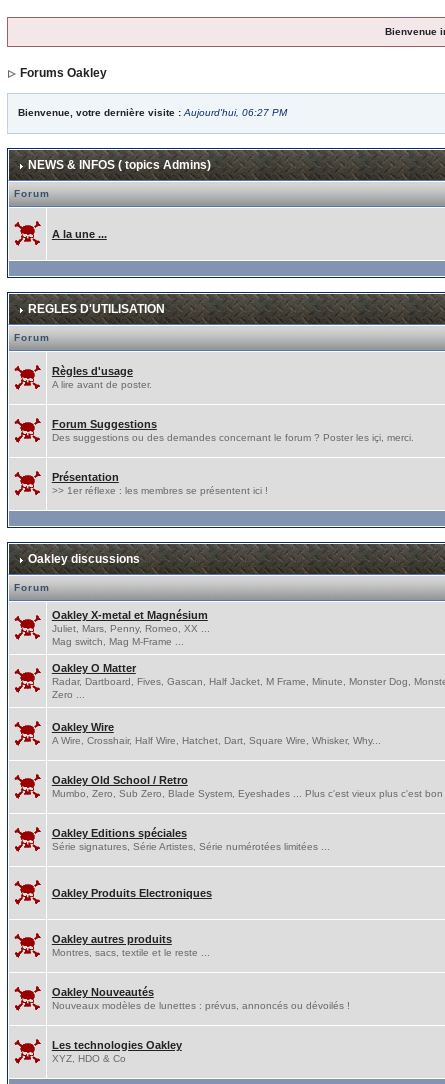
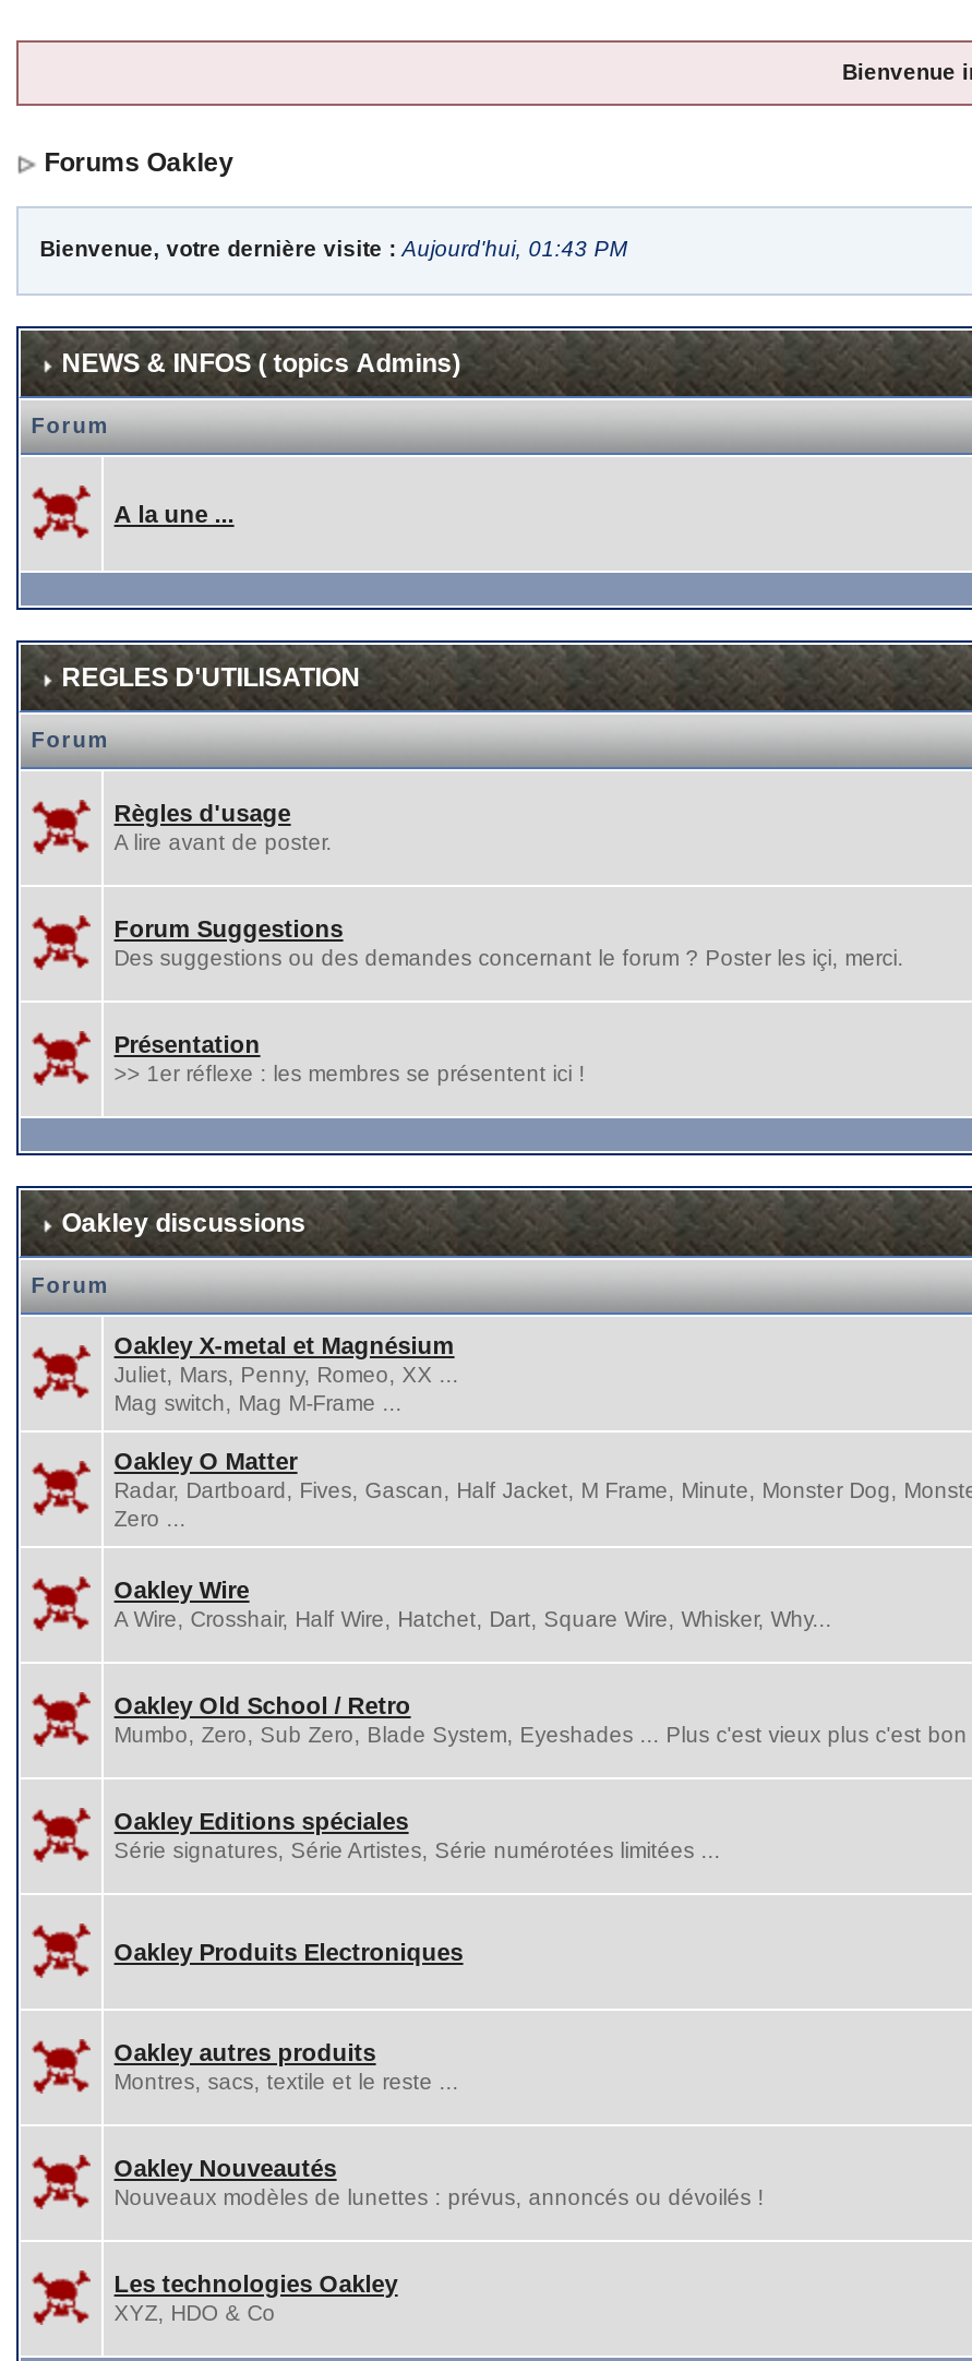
[18,107,287,118] Bienvenue, votre dernière visite : Aujourd'hui, 06:27 PM -> [40,237,627,261] Bienvenue, votre dernière visite : Aujourd'hui, 01:43 PM

